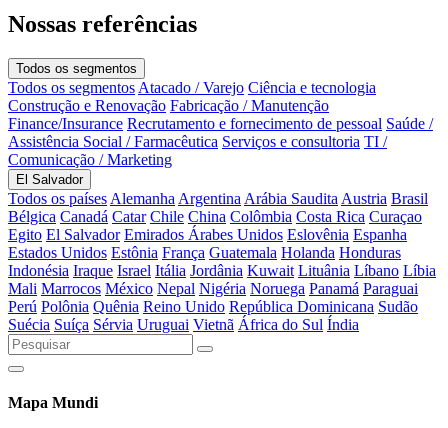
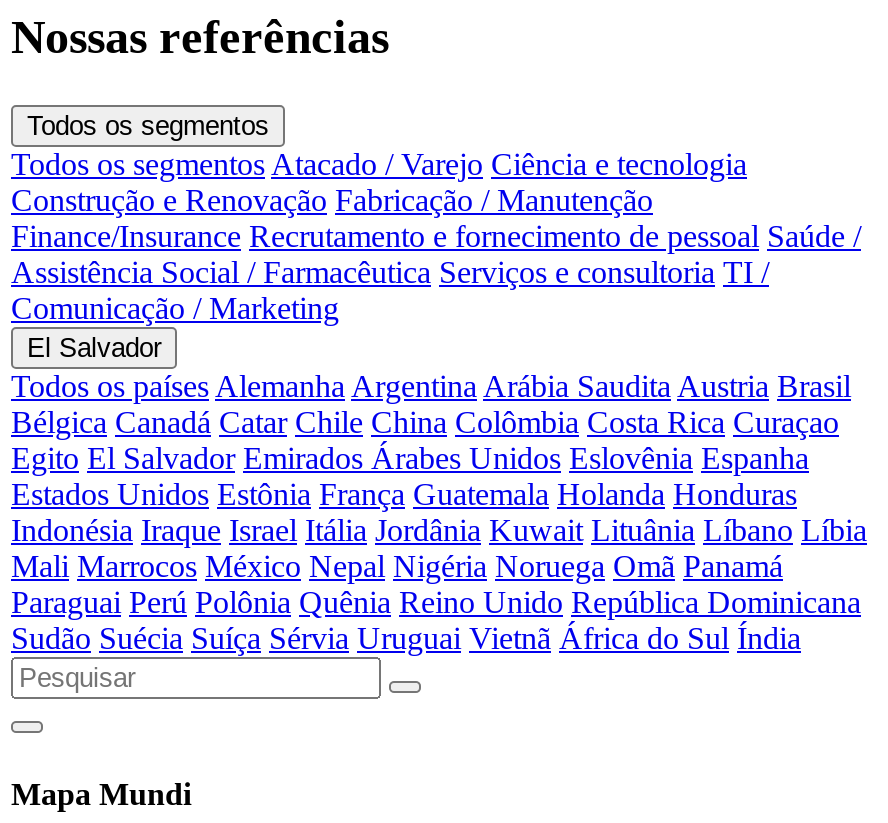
[8,280,418,333] Mali Marrocos México Nepal Nigéria Noruega Panamá Paraguai | Perú Polônia Quênia Reino Unido República Dominicana Sudão | Suécia Suíça Sérvia Uruguai Vietnã África do Sul Índia -> [11,548,861,654] Mali Marrocos México Nepal Nigéria Noruega Omã Panamá | Paraguai Perú Polônia Quênia Reino Unido República Dominicana | Sudão Suécia Suíça Sérvia Uruguai Vietnã África do Sul Índia

